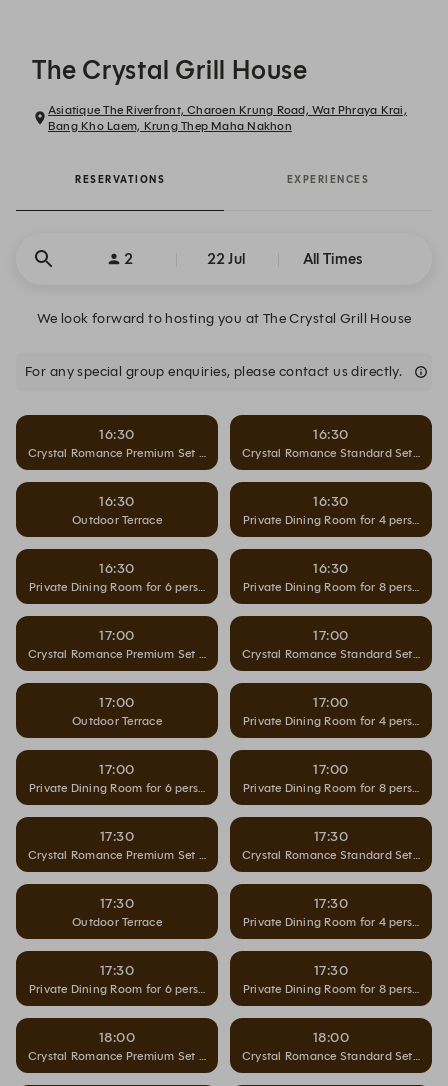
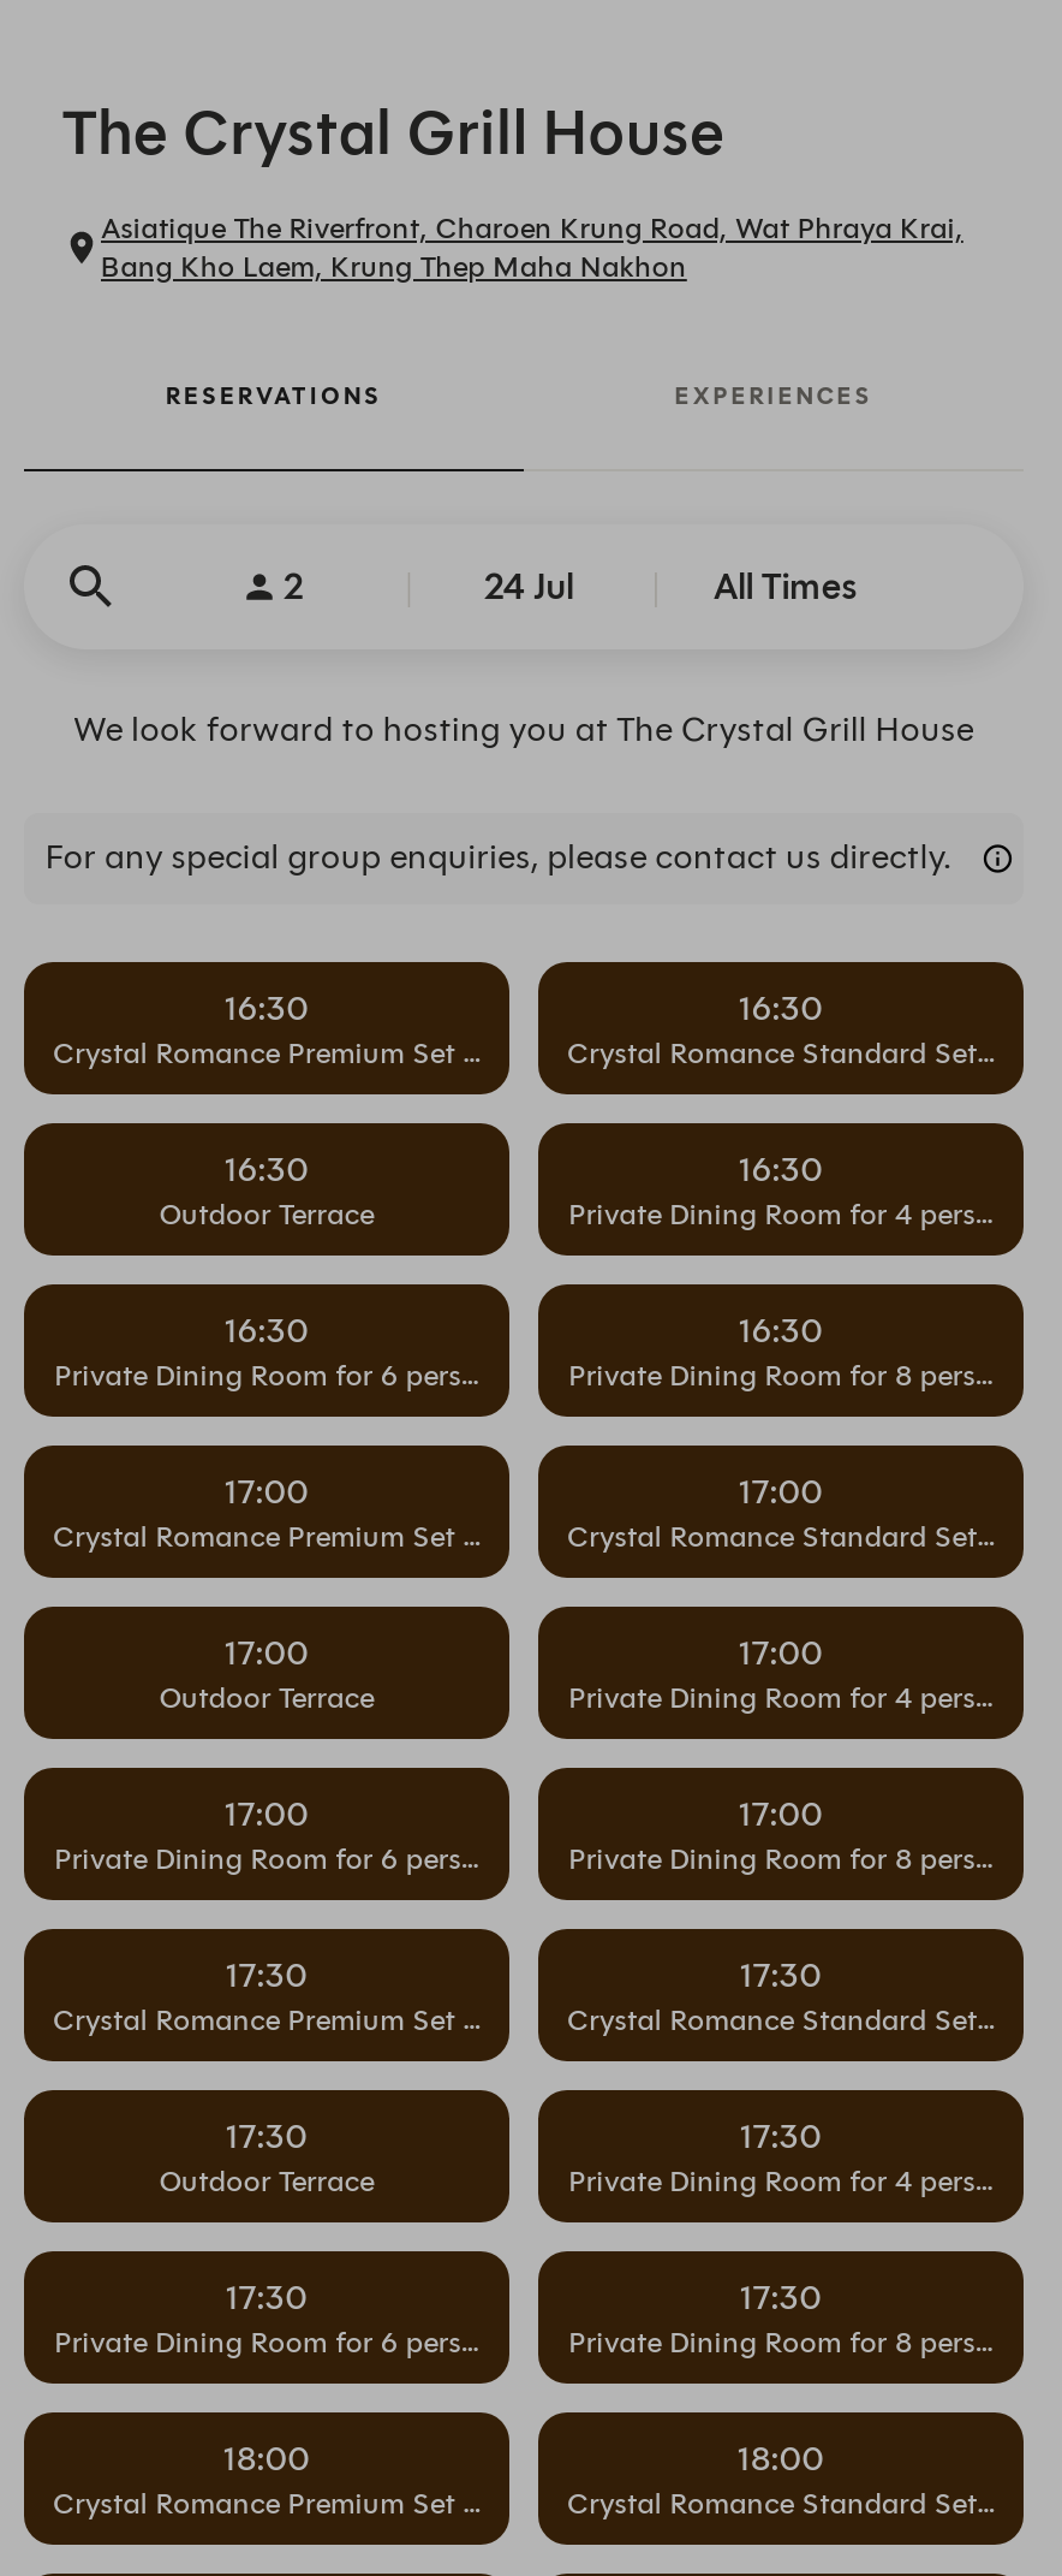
[207,250,245,268] 22 Jul -> [483,565,574,609] 24 Jul

